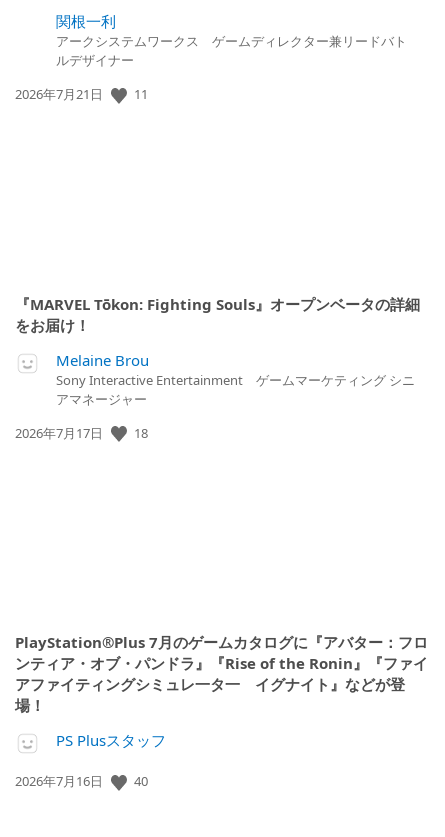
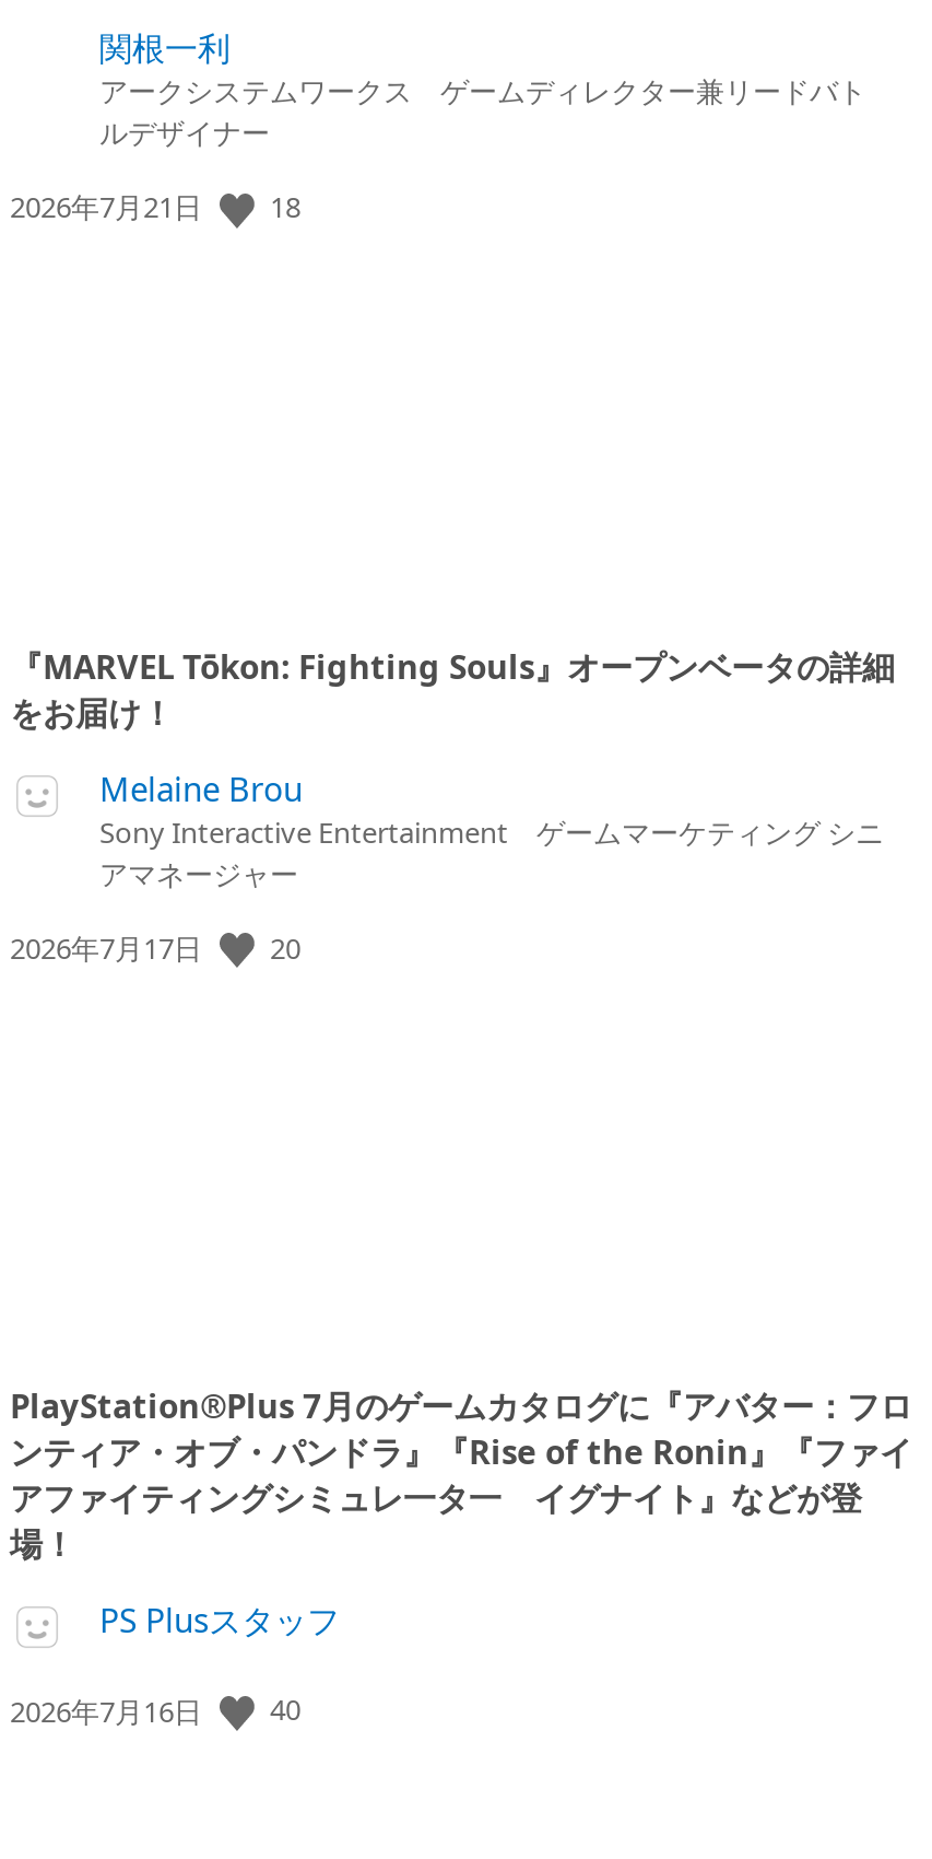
[134,85,148,103] 11 -> [270,187,300,226] 18
[134,424,148,442] 18 -> [270,928,300,967] 20

